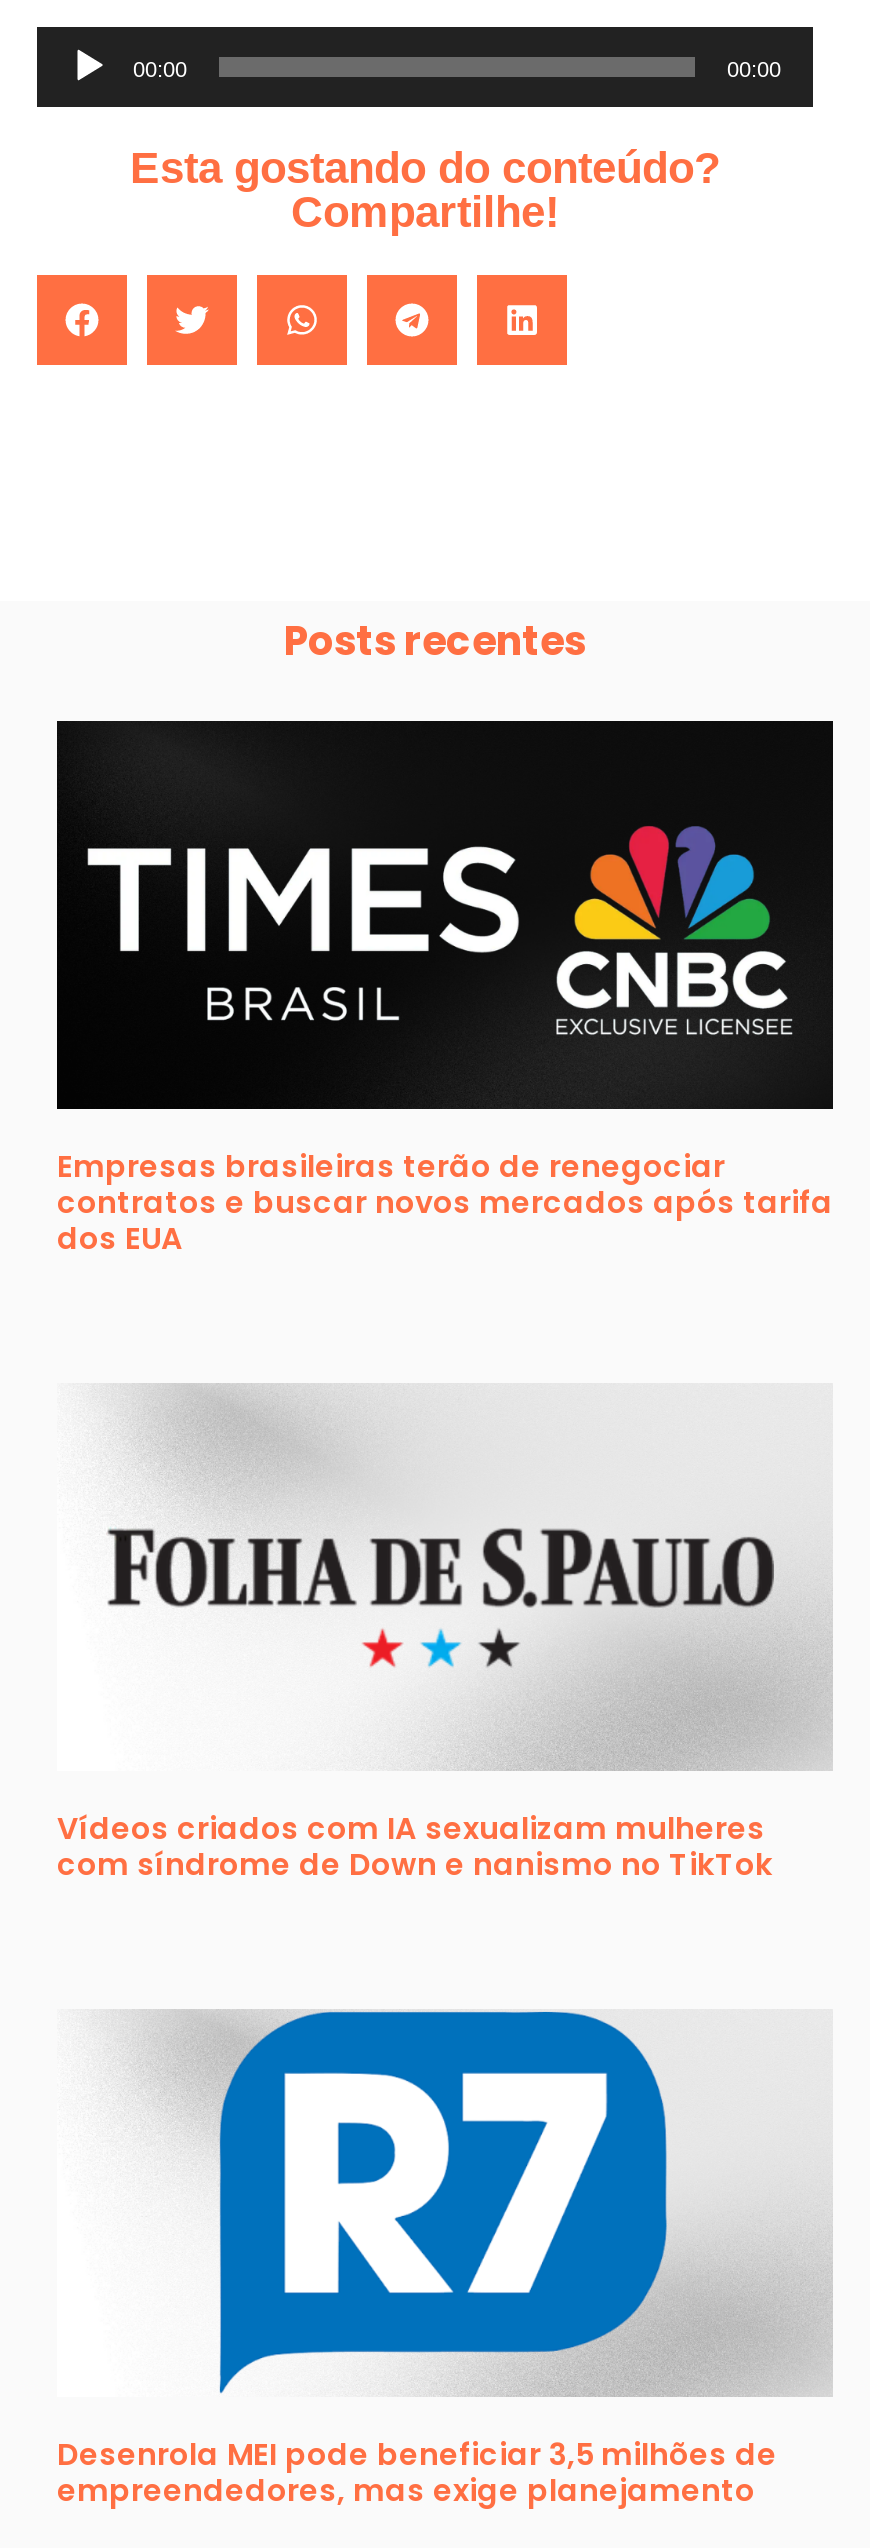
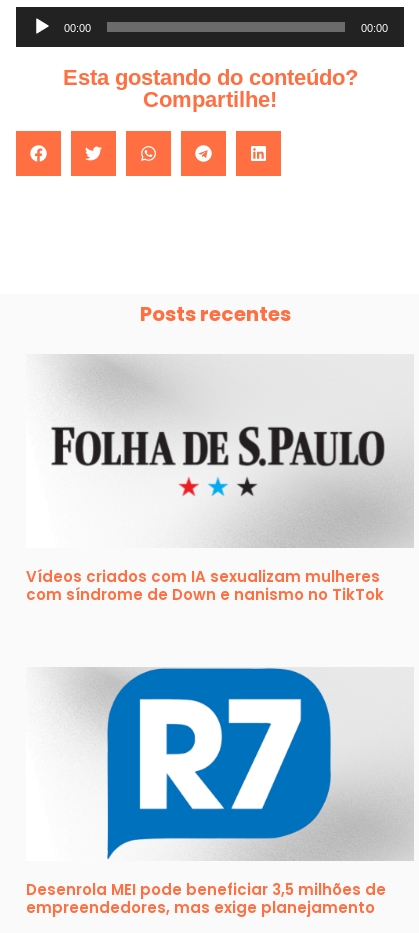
[55,719,835,1258] [image] | Empresas brasileiras terão de renegociar | contratos e buscar novos mercados após tarifa | dos EUA -> none

